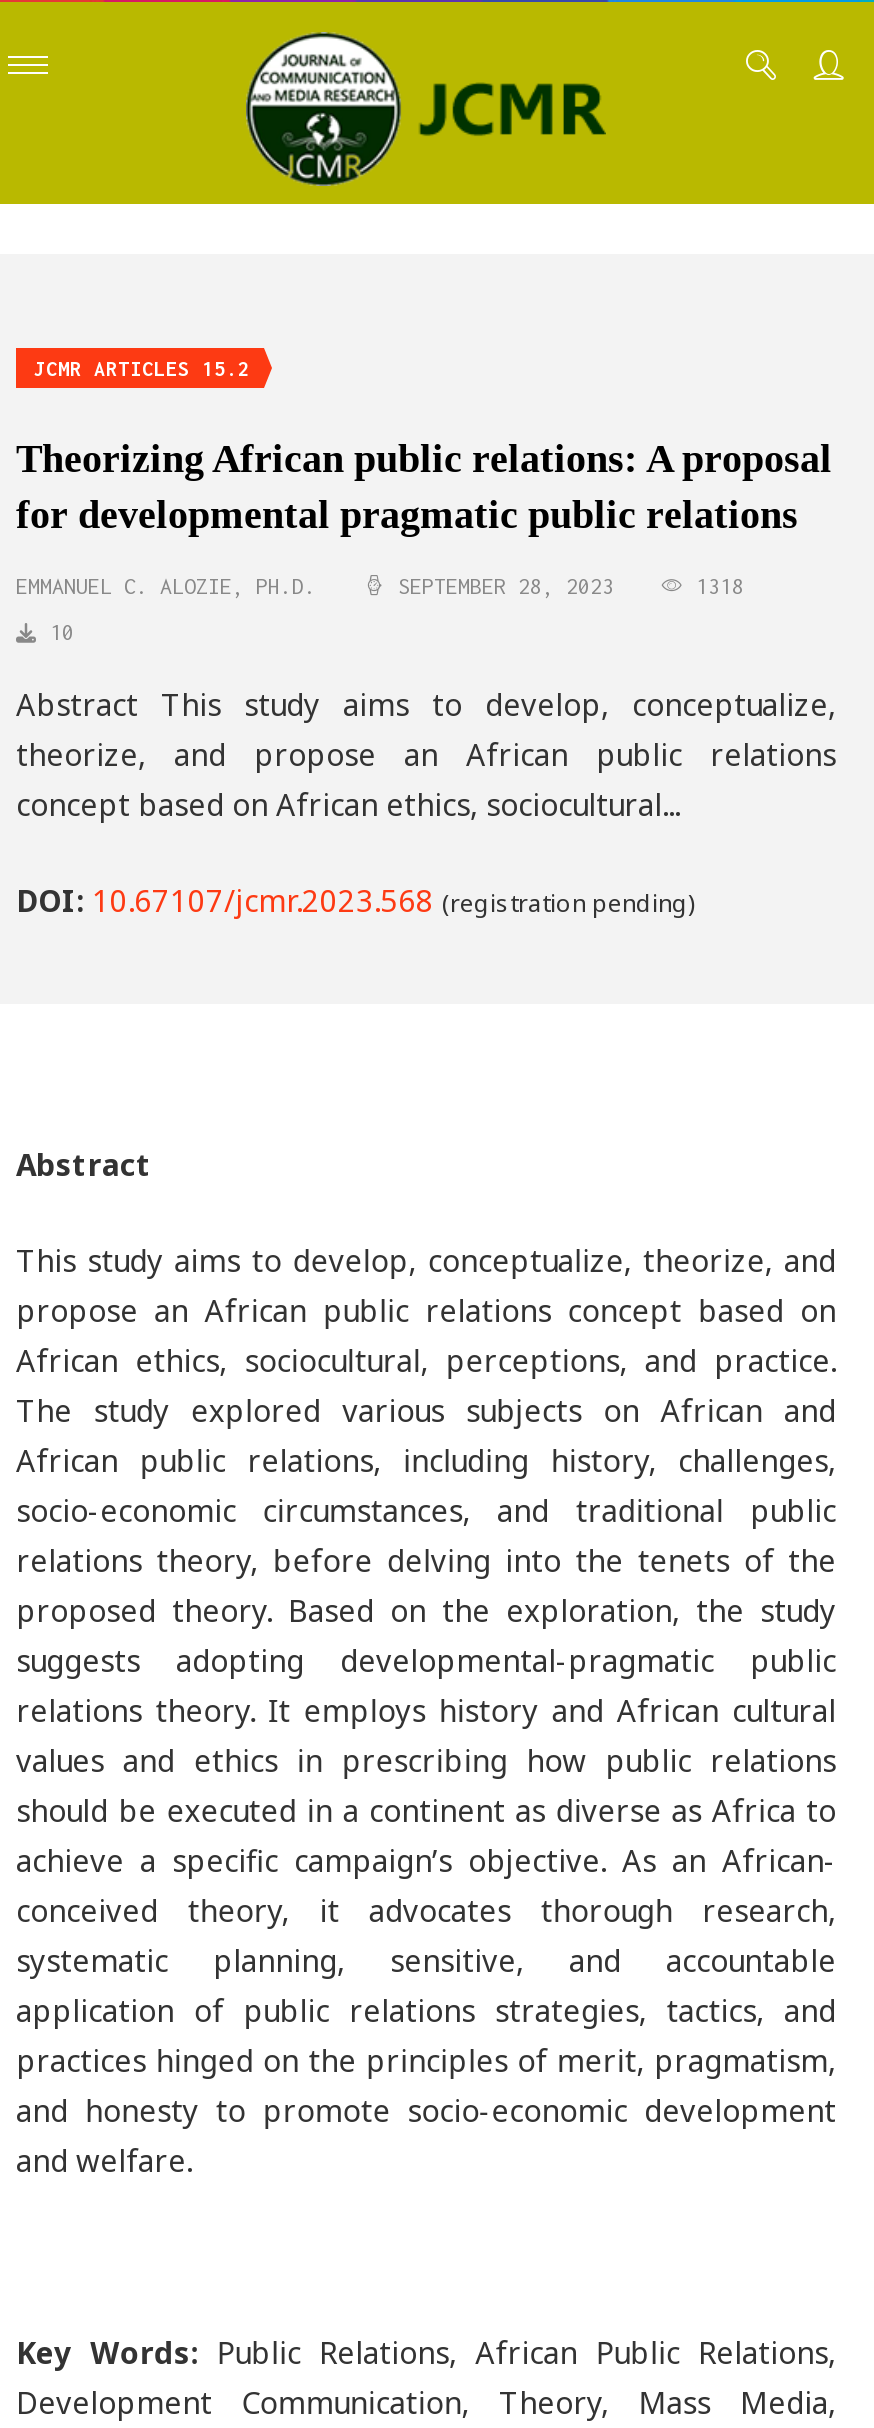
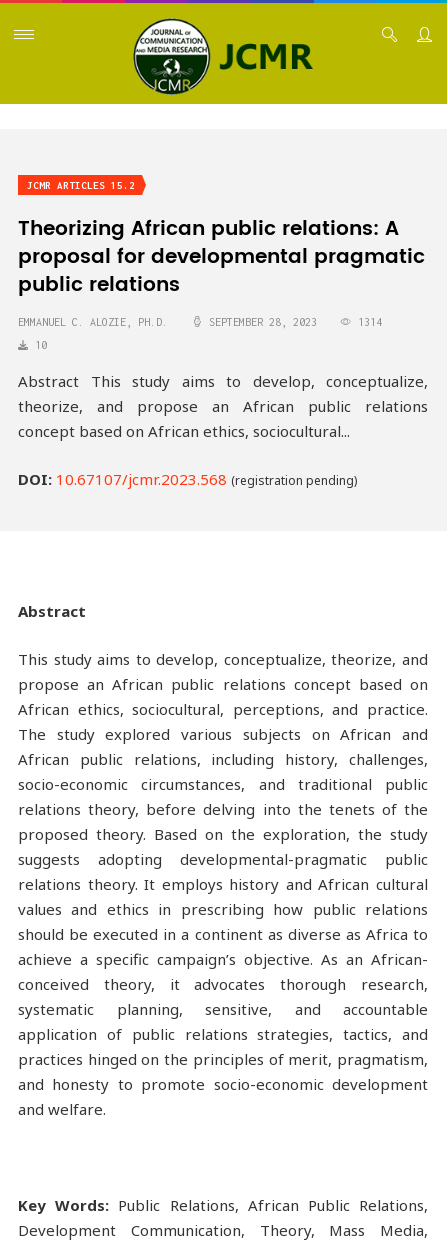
[696,575,744,599] 1318 -> [358,316,382,328] 1314

